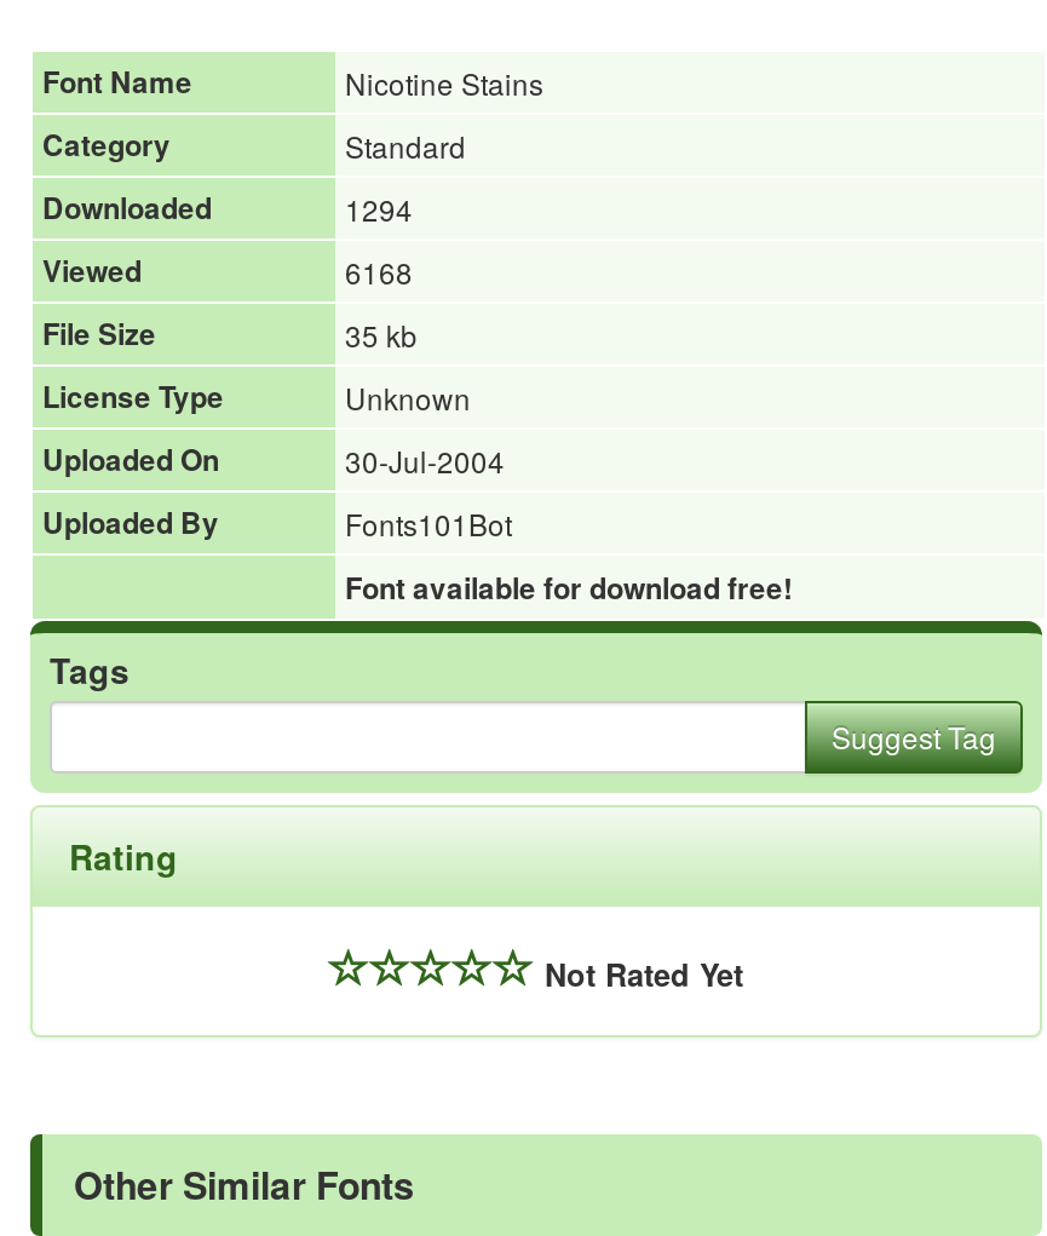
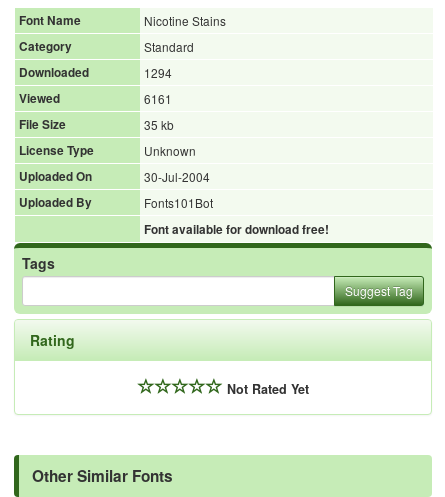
[345,251,413,292] 6168 -> [144,90,172,107] 6161

